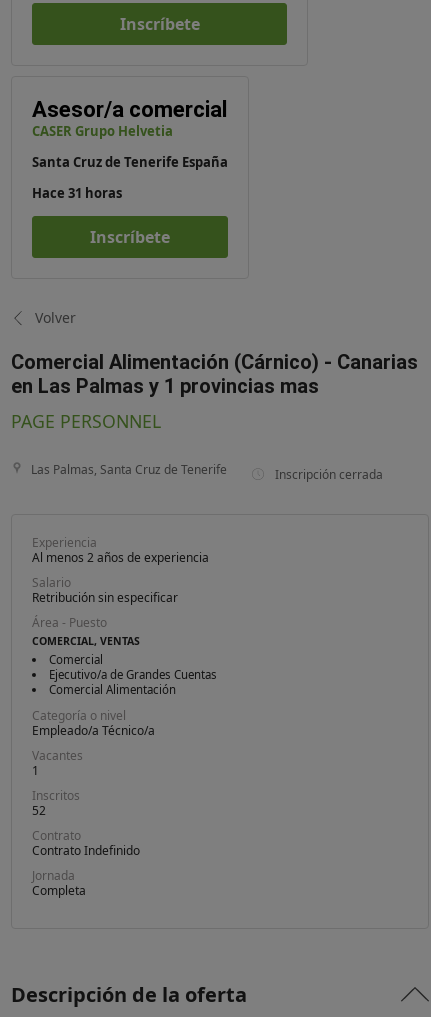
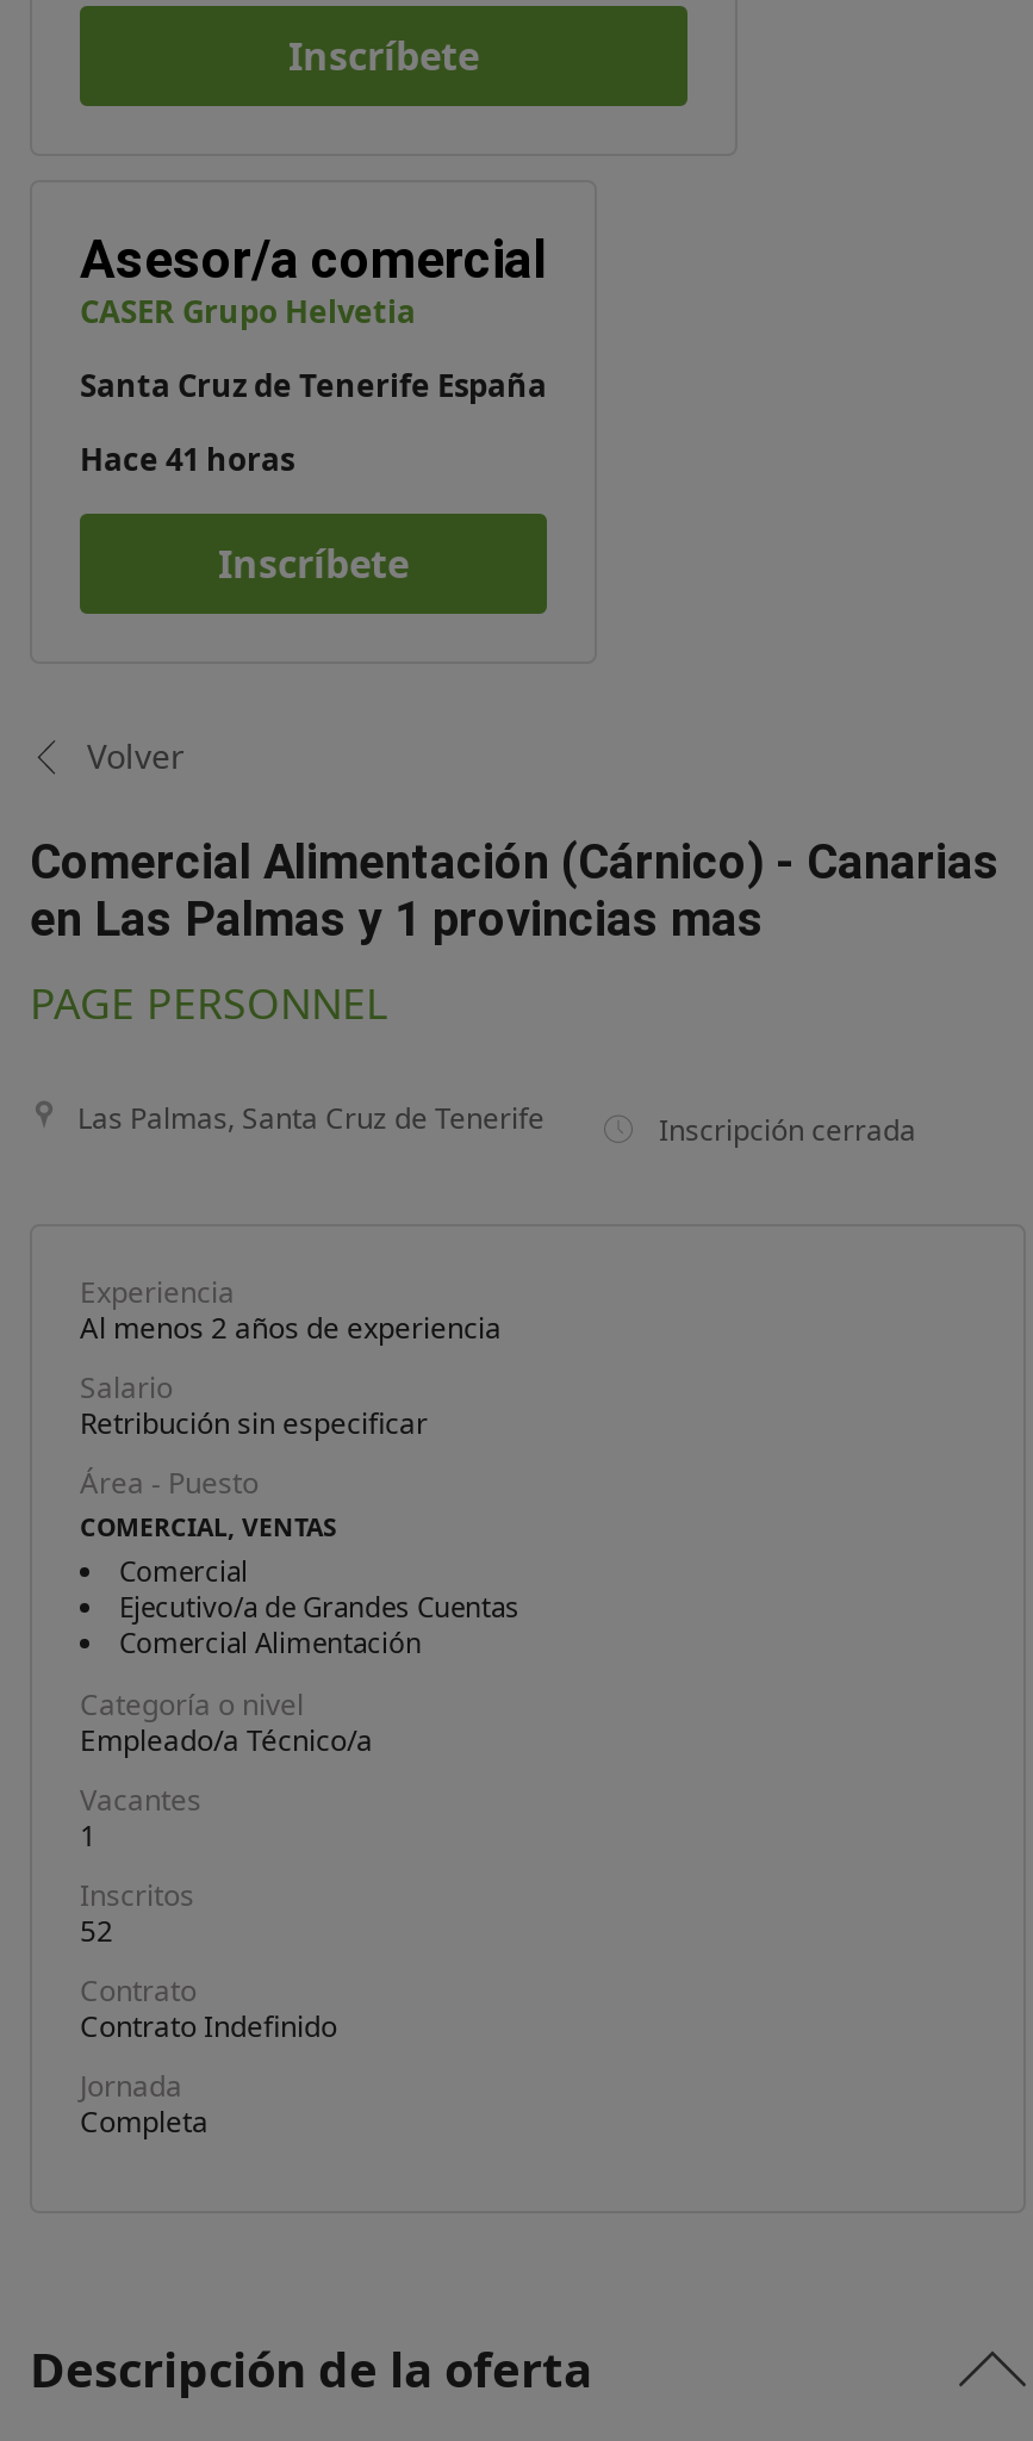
[32,184,122,202] Hace 31 horas -> [80,437,294,480] Hace 41 horas

